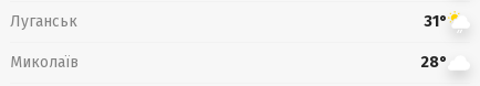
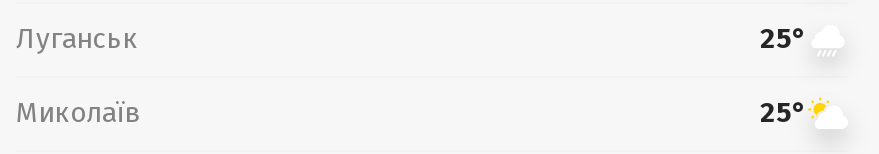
[424,12,448,31] 31° -> [760,22,808,56] 25°
[420,53,448,72] 28° -> [760,96,808,130] 25°

